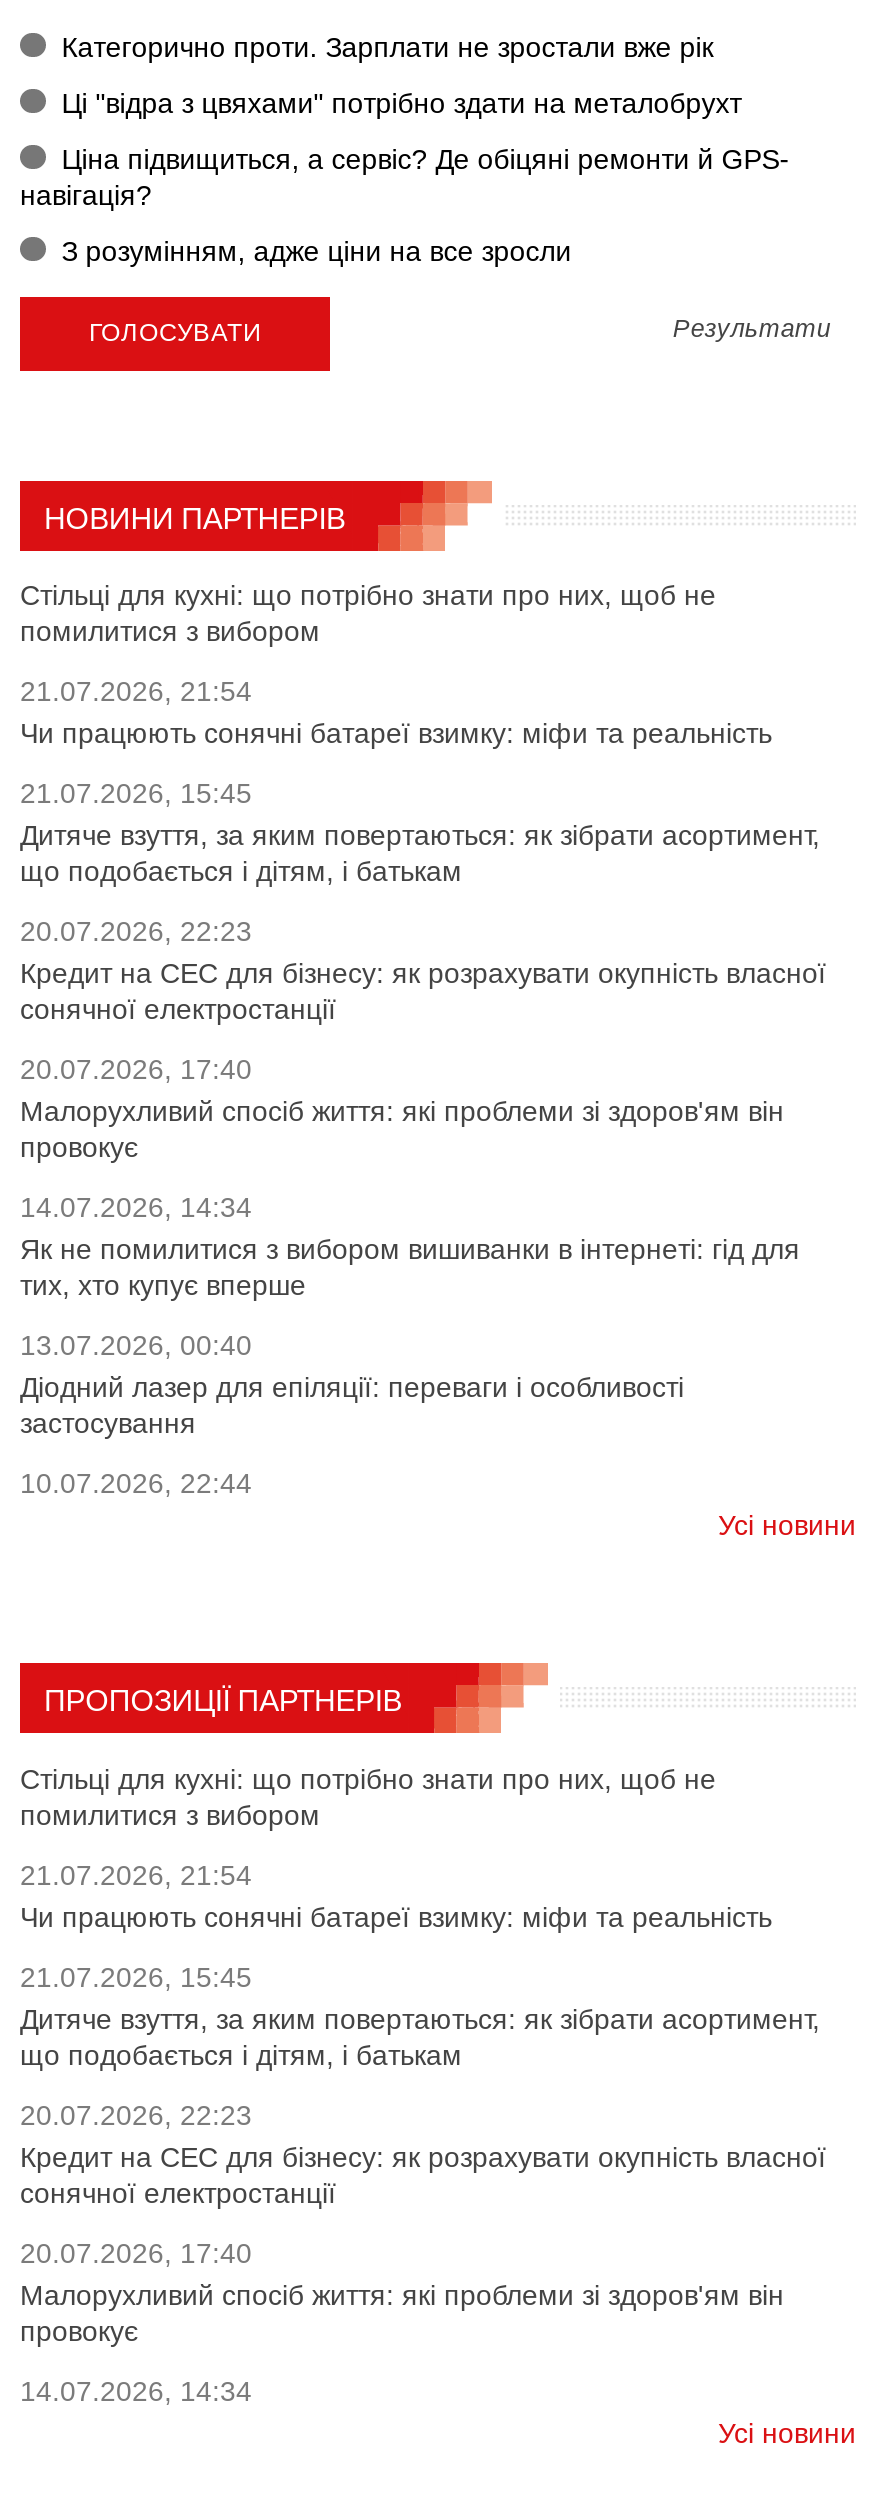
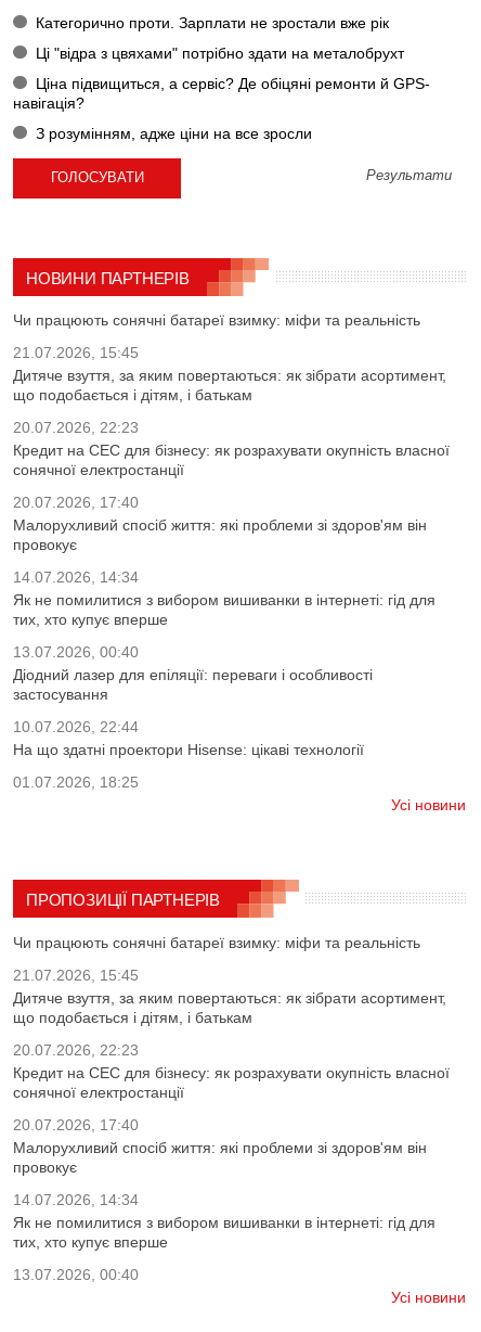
[20,580,716,708] Стільці для кухні: що потрібно знати про них, щоб не | помилитися з вибором | 21.07.2026, 21:54 -> none
moved [20,718,826,1500] -> [13,312,450,736]: Чи працюють сонячні батареї взимку: міфи та реальність | 21.07.2026, 15:45 | Дитяче взуття, за яким повертаються: як зібрати асортимент, | ... | застосування | 10.07.2026, 22:44
none -> [13,741,364,791] На що здатні проектори Hisense: цікаві технології | 01.07.2026, 18:25
[20,1762,716,1890] Стільці для кухні: що потрібно знати про них, щоб не | помилитися з вибором | 21.07.2026, 21:54 -> none
moved [20,1900,826,2406] -> [13,934,450,1208]: Чи працюють сонячні батареї взимку: міфи та реальність | 21.07.2026, 15:45 | Дитяче взуття, за яким повертаються: як зібрати асортимент, | ... | провокує | 14.07.2026, 14:34
none -> [13,1213,435,1283] Як не помилитися з вибором вишиванки в інтернеті: гід для | тих, хто купує вперше | 13.07.2026, 00:40

